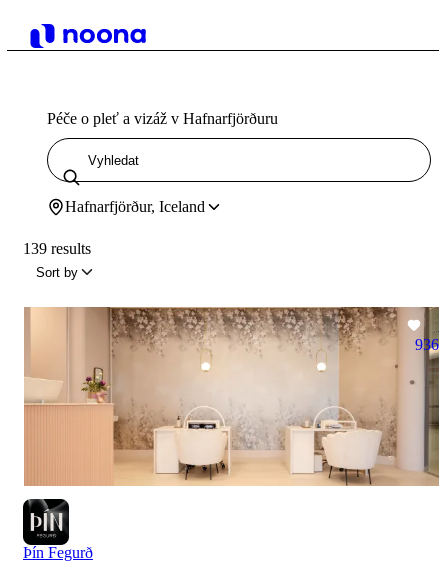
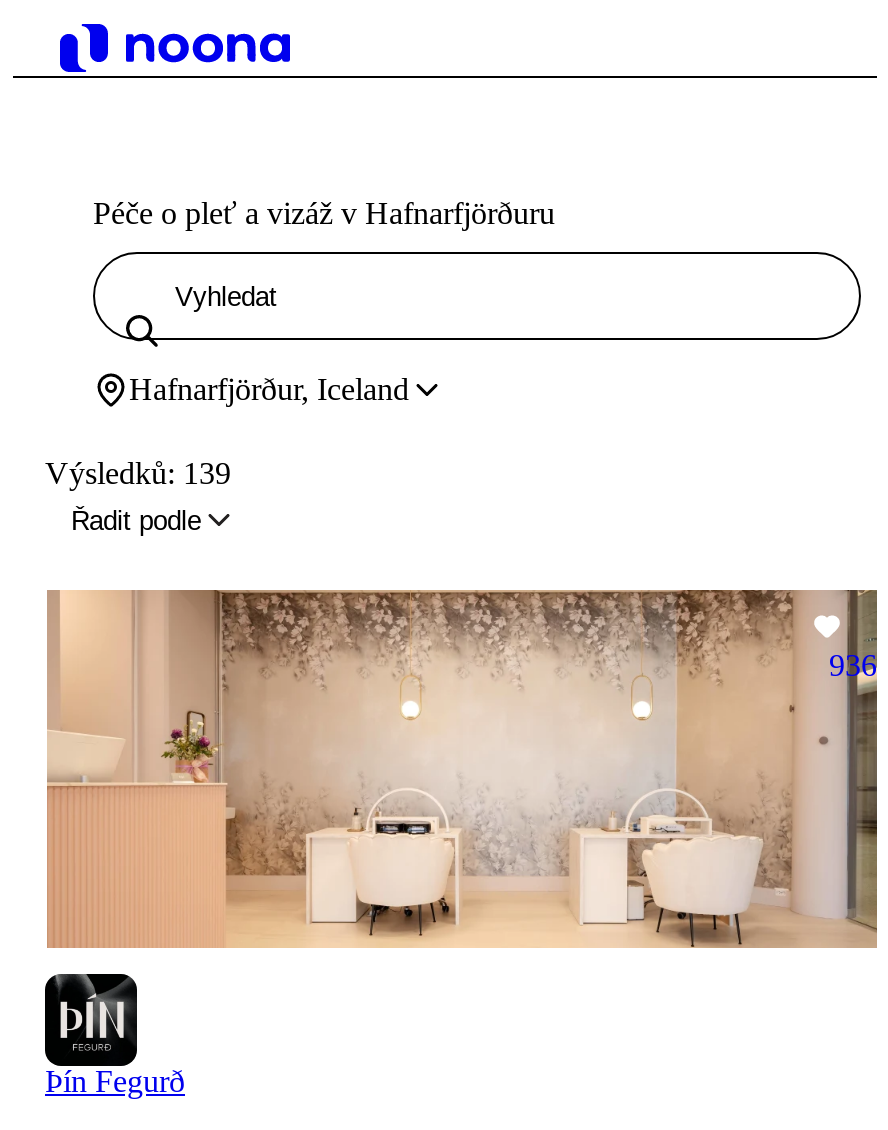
[23,240,91,280] 139 results | Sort by -> [45,457,231,536] Výsledků: 139 | Řadit podle

